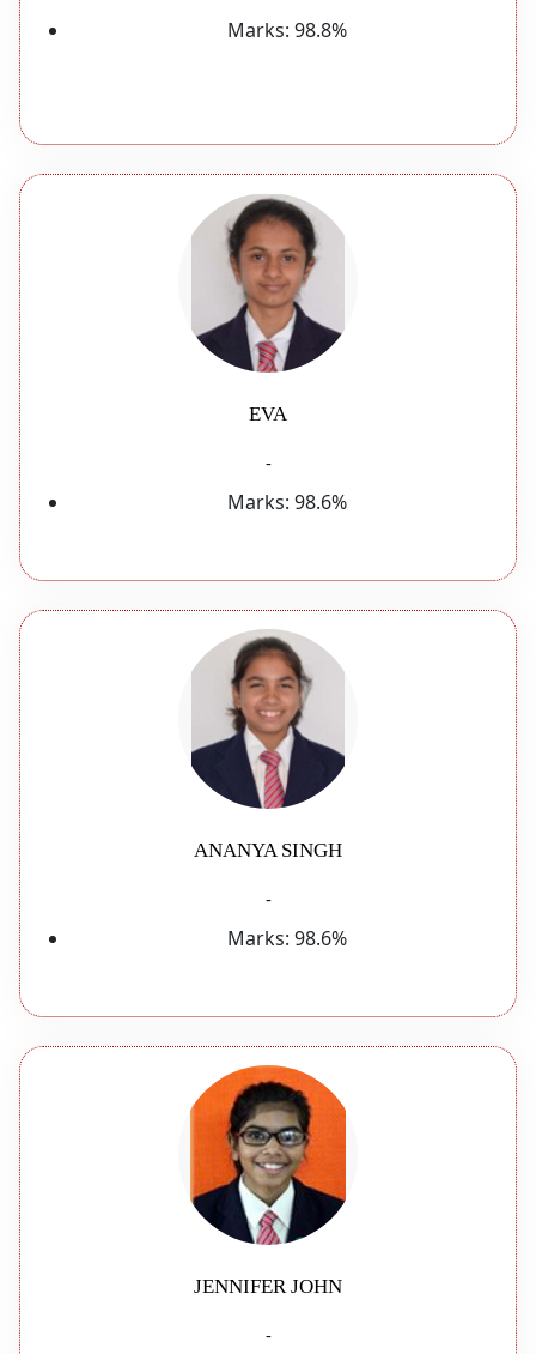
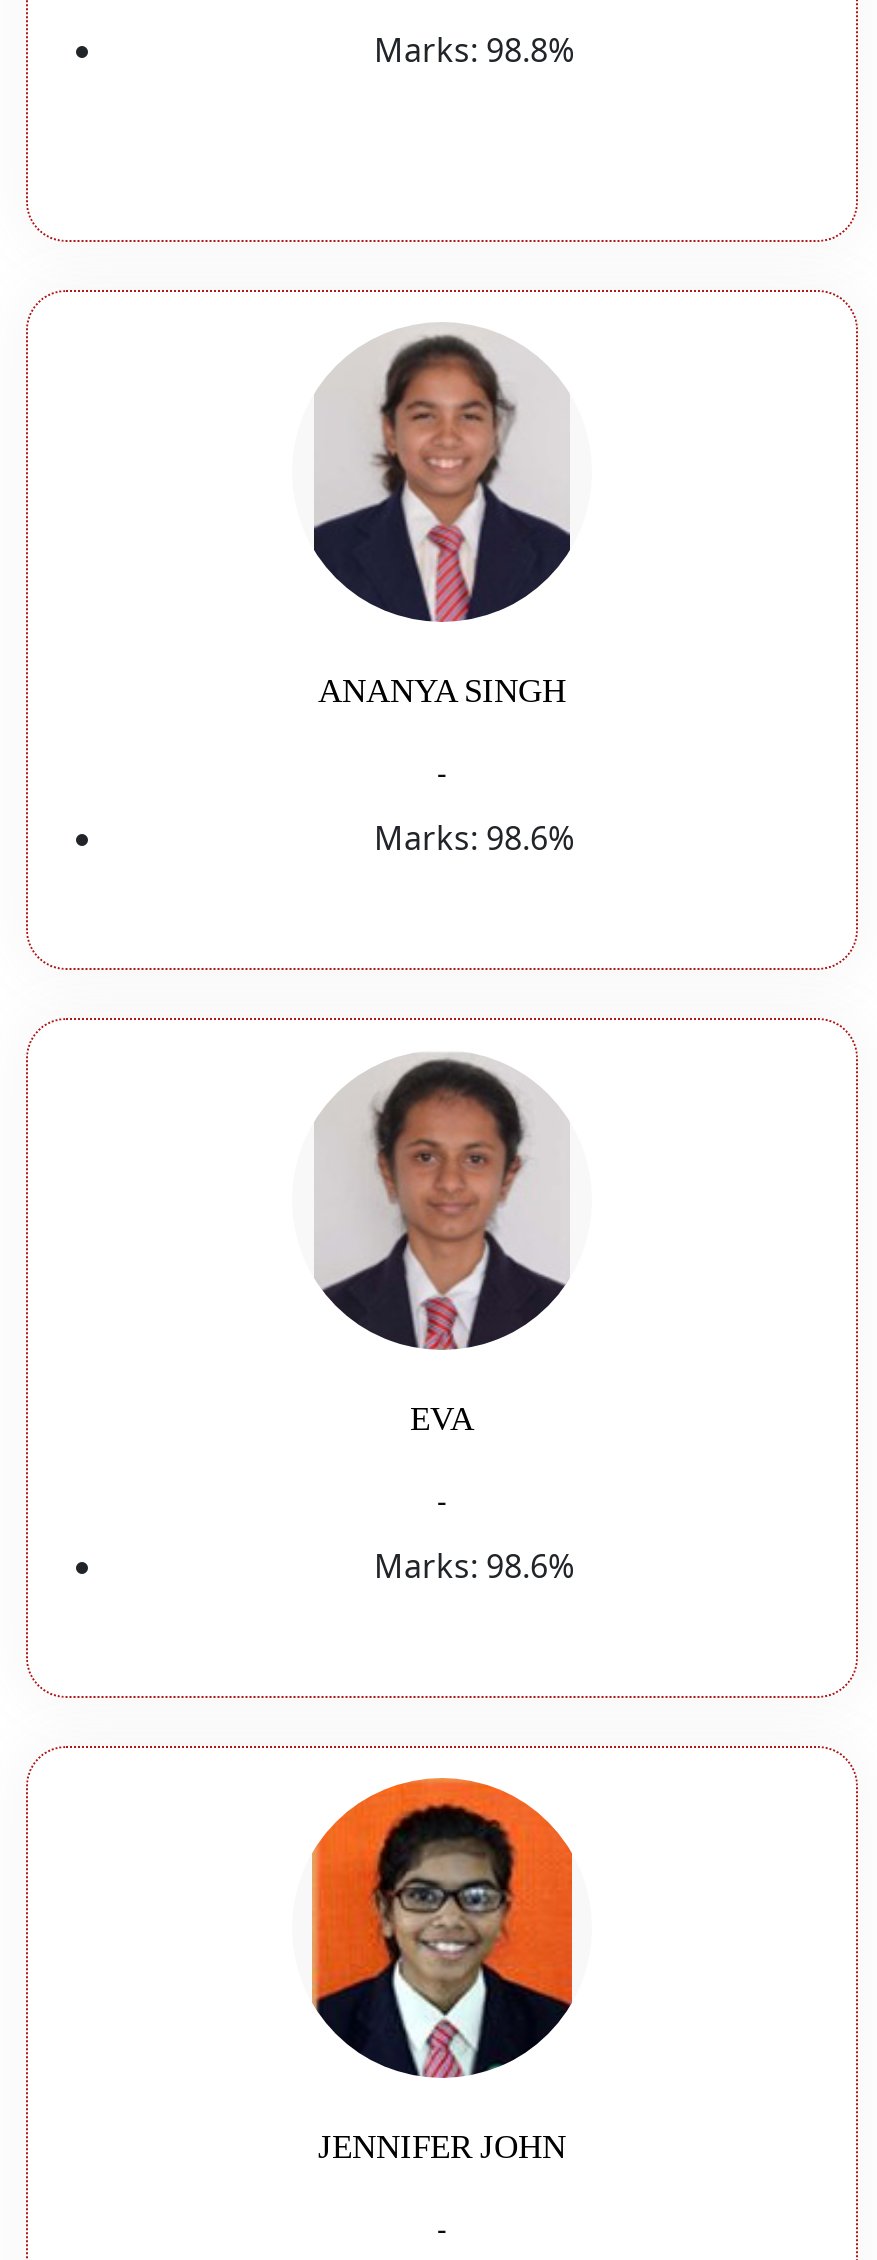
moved [191,198,345,425] -> [314,1058,570,1438]: [image] | EVA
moved [190,635,346,862] -> [312,332,572,710]: [image] | ANANYA SINGH

